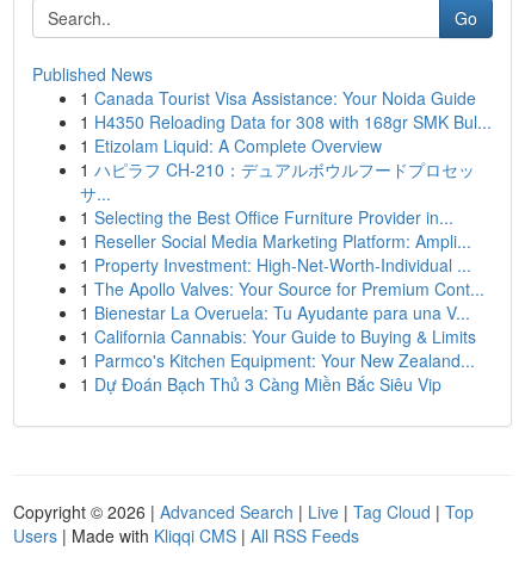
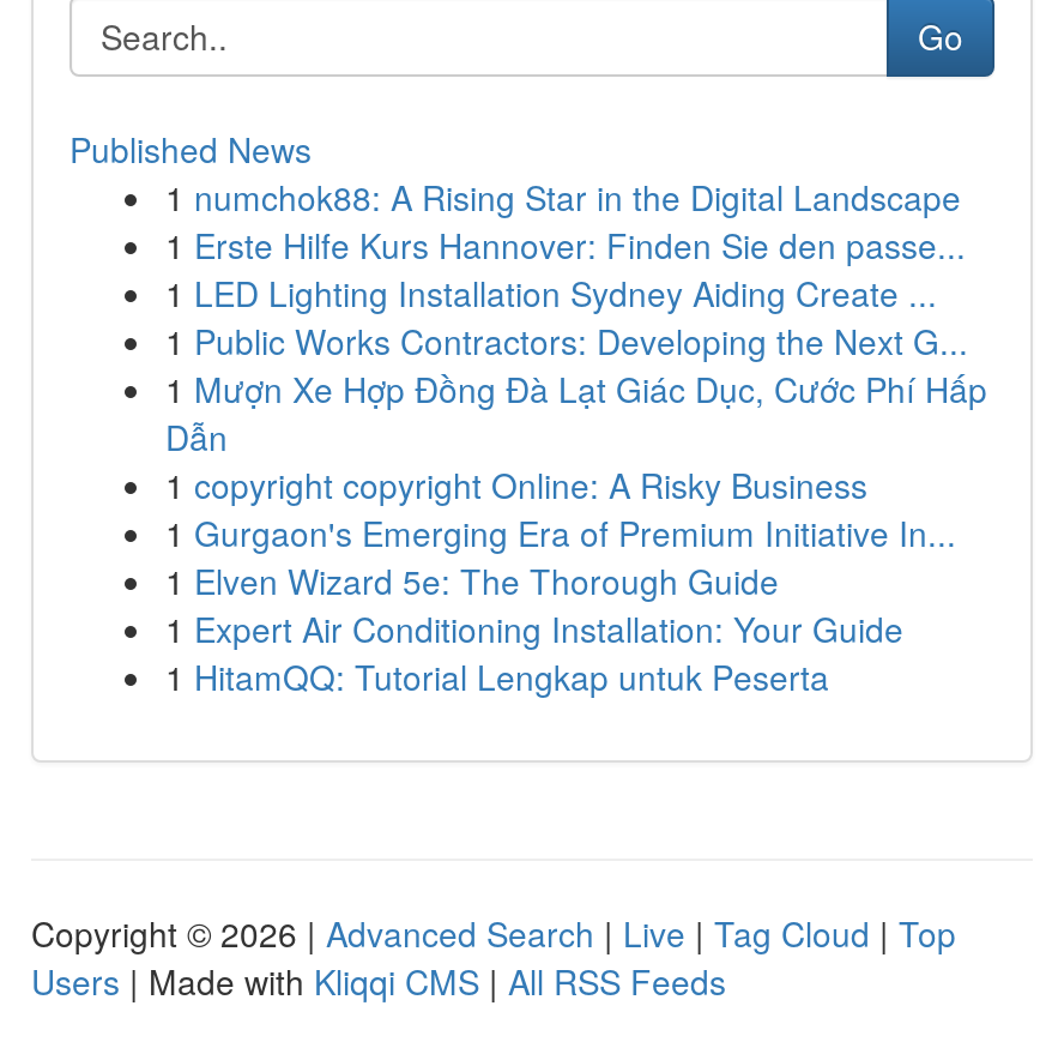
[80,86,492,396] 1 Canada Tourist Visa Assistance: Your Noida Guide | 1 H4350 Reloading Data for 308 with 168gr SMK Bul... | 1 Etizolam Liquid: A Complete Overview | 1 ハピラフ CH-210：デュアルボウルフードプロセッ | サ... | 1 Selecting the Best Office Furniture Provider in... | 1 Reseller Social Media Marketing Platform: Ampli... | 1 Property Investment: High-Net-Worth-Individual ... | 1 The Apollo Valves: Your Source for Premium Cont... | 1 Bienestar La Overuela: Tu Ayudante para una V... | 1 California Cannabis: Your Guide to Buying & Limits | 1 Parmco's Kitchen Equipment: Your New Zealand... | 1 Dự Đoán Bạch Thủ 3 Càng Miền Bắc Siêu Vip -> [165,173,987,700] 1 numchok88: A Rising Star in the Digital Landscape | 1 Erste Hilfe Kurs Hannover: Finden Sie den passe... | 1 LED Lighting Installation Sydney Aiding Create ... | 1 Public Works Contractors: Developing the Next G... | 1 Mượn Xe Hợp Đồng Đà Lạt Giác Dục, Cước Phí Hấp | Dẫn | 1 copyright copyright Online: A Risky Business | 1 Gurgaon's Emerging Era of Premium Initiative In... | 1 Elven Wizard 5e: The Thorough Guide | 1 Expert Air Conditioning Installation: Your Guide | 1 HitamQQ: Tutorial Lengkap untuk Peserta

